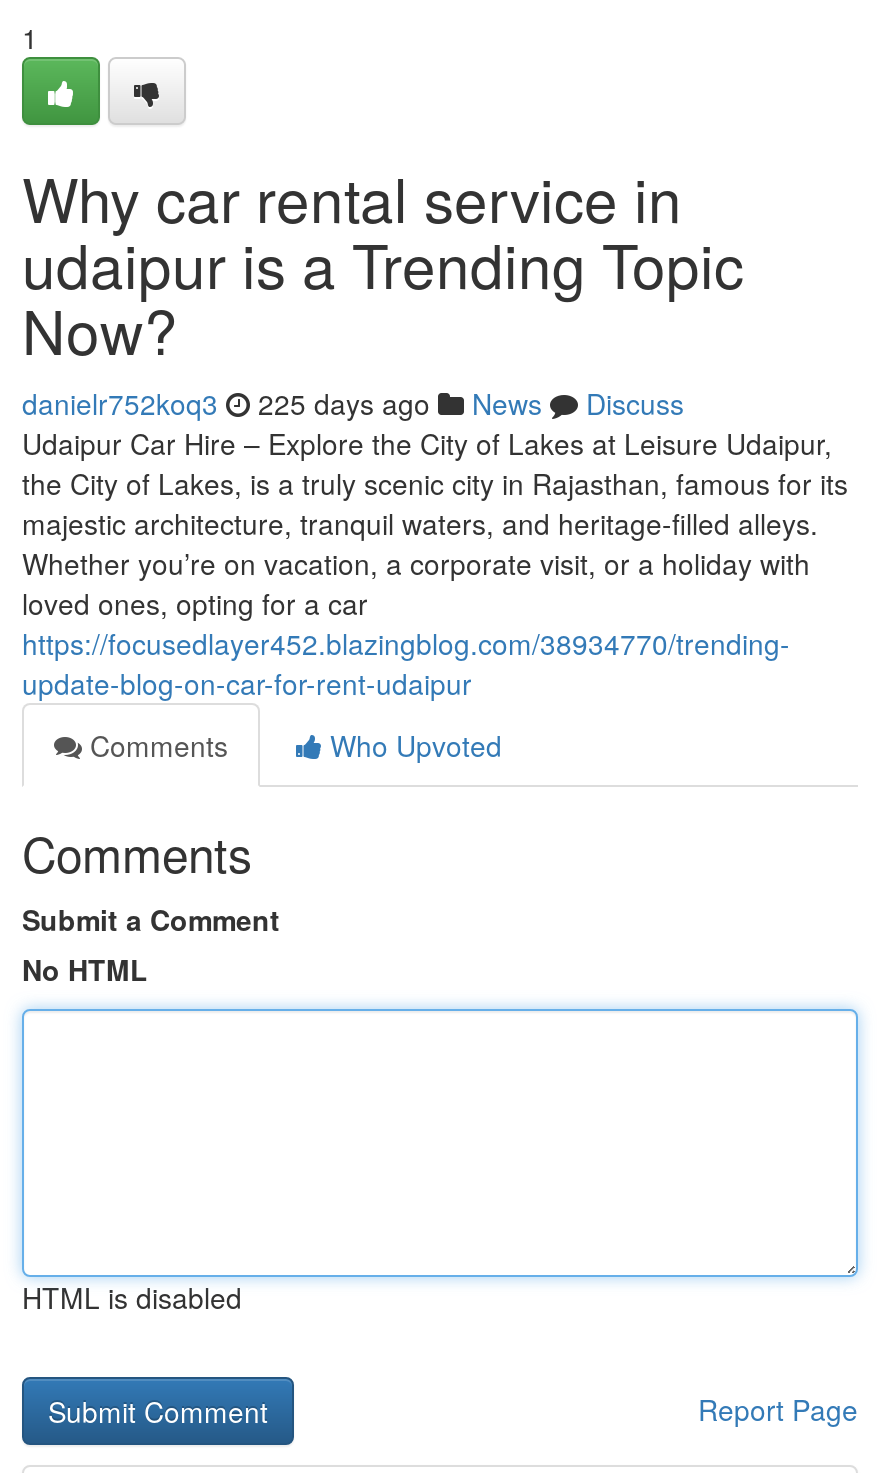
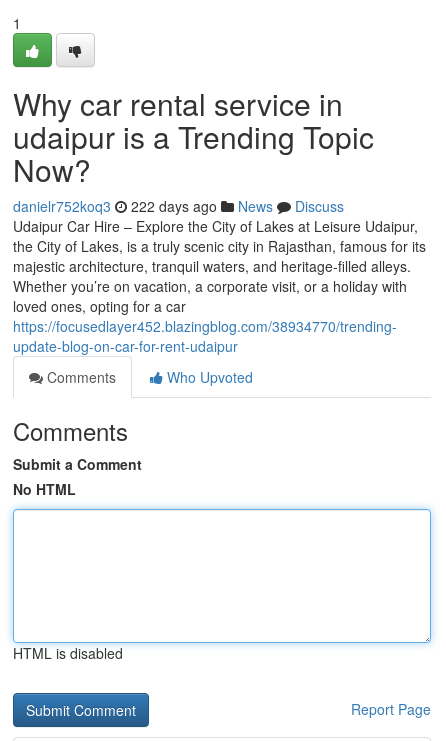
[22,383,684,423] danielr752koq3 225 days ago News Discuss -> [13,196,344,216] danielr752koq3 222 days ago News Discuss

